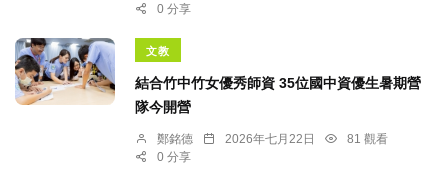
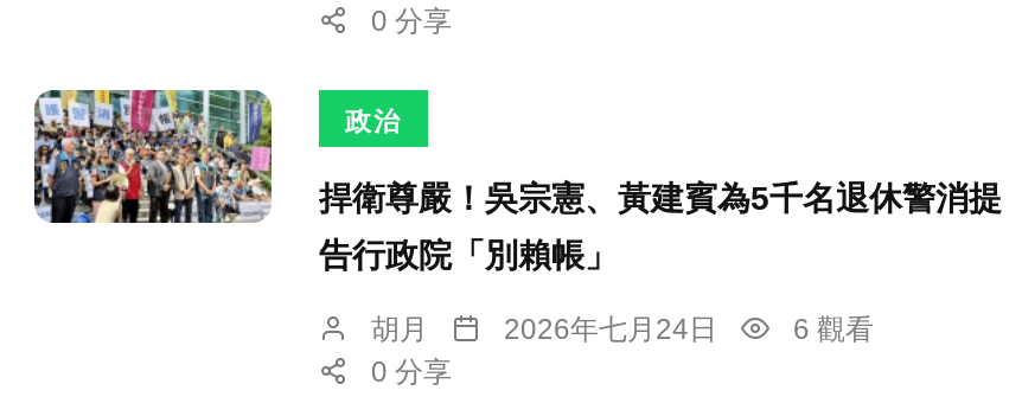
[15,37,421,106] [image] | 結合竹中竹女優秀師資 35位國中資優生暑期營 -> [32,88,1002,249] [image] | 捍衛尊嚴！吳宗憲、黃建賓為5千名退休警消提
[146,45,170,57] 文教 -> [345,107,402,135] 政治
[135,100,191,116] 隊今開營 -> [319,237,618,275] 告行政院「別賴帳」
[157,132,388,146] 鄭銘德 | 2026年七月22日 | 81 觀看 -> [371,313,874,346] 胡月 | 2026年七月24日 | 6 觀看

